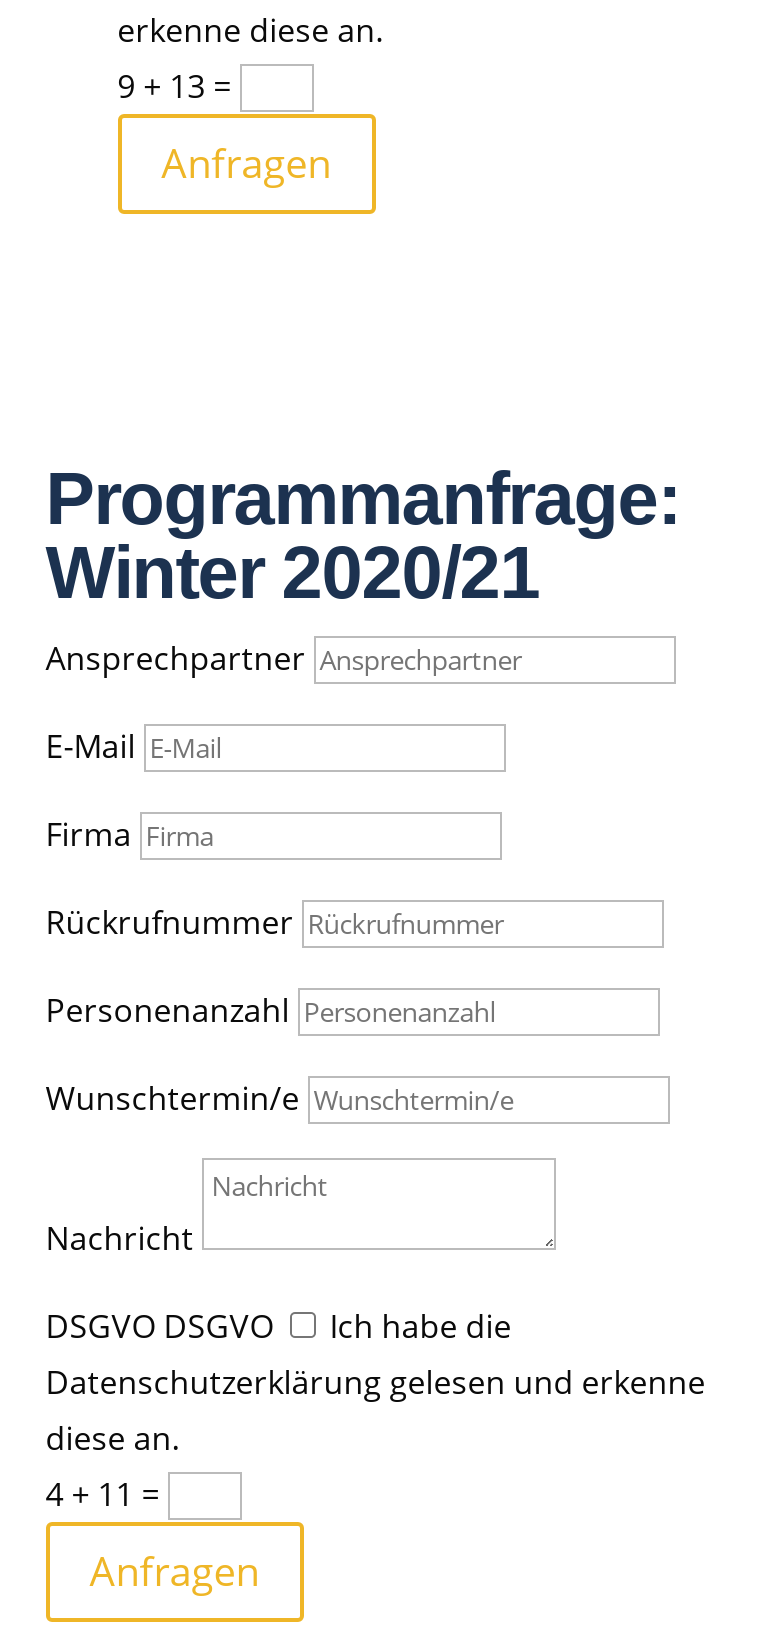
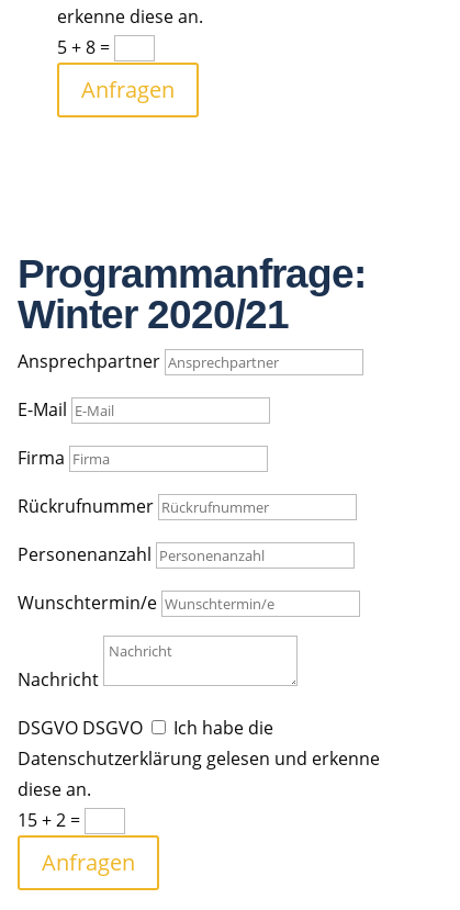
[117,64,239,108] 9 + 13 = -> [57,35,114,59] 5 + 8 =
[46,1472,168,1516] 4 + 11 = -> [17,808,84,832] 15 + 2 =

